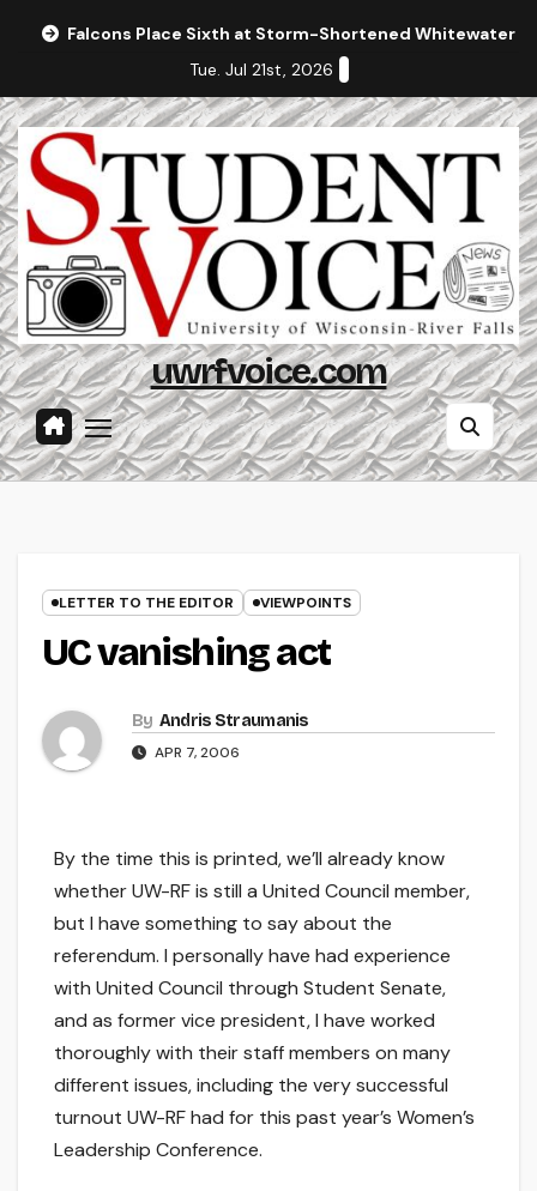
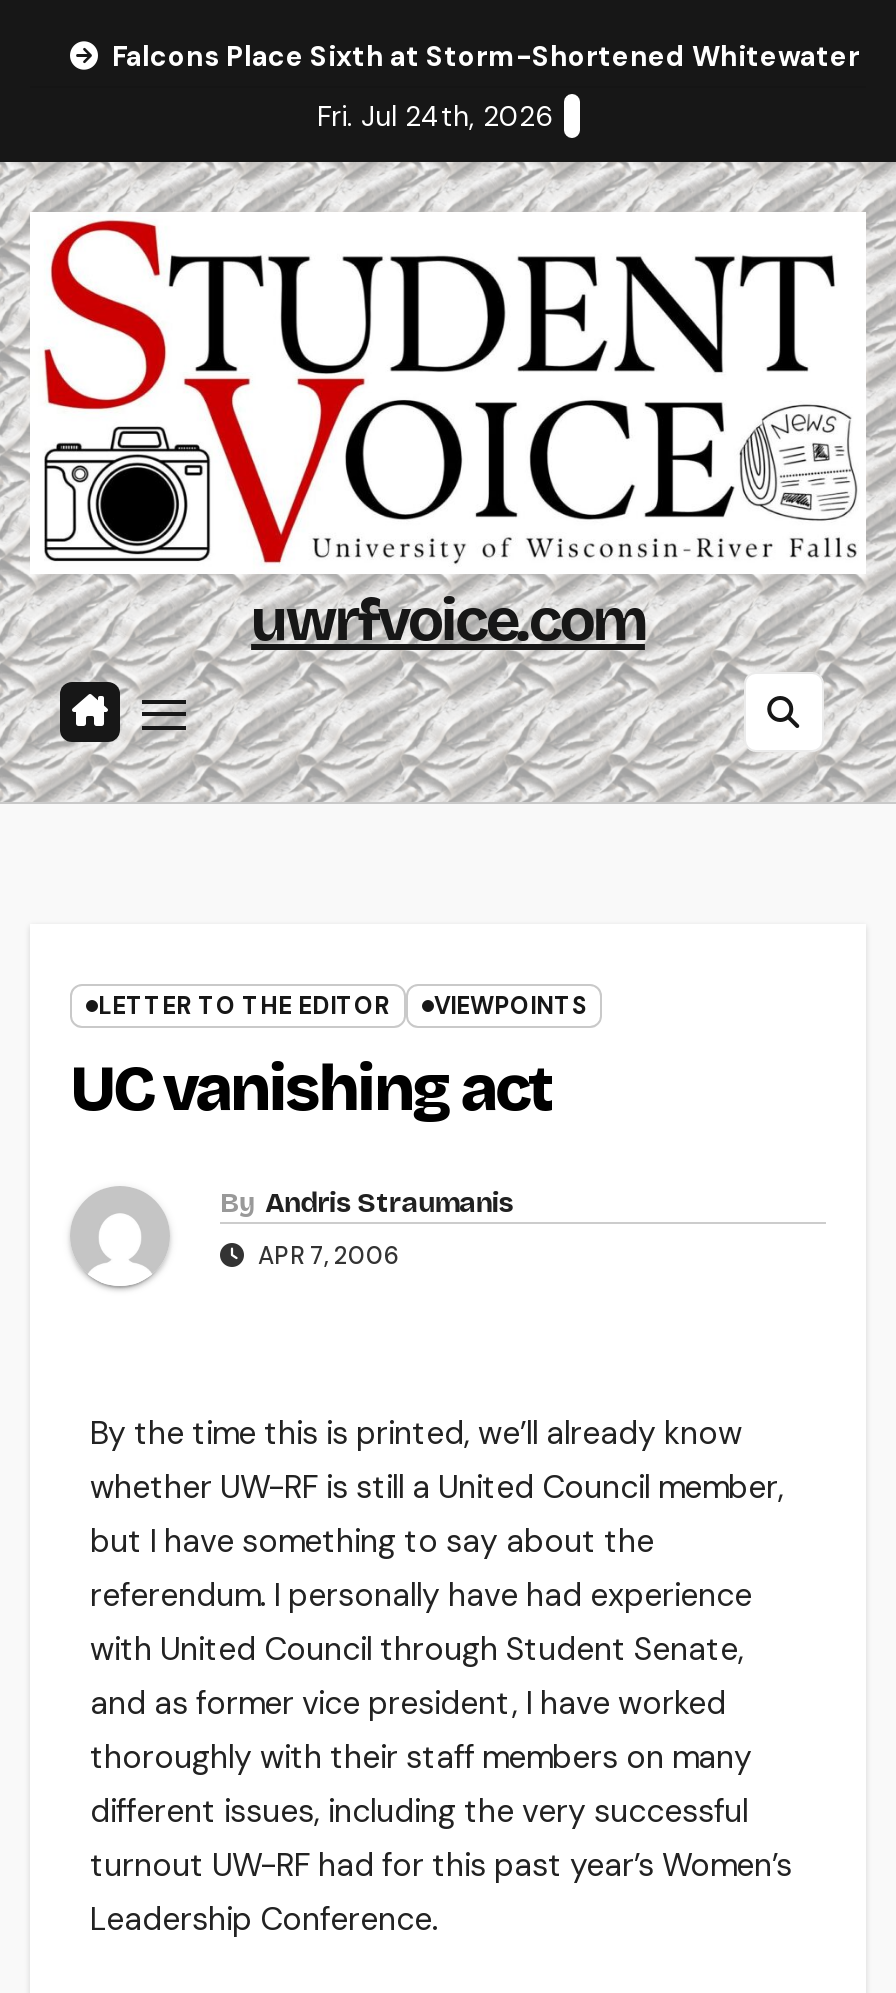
[189,59,333,80] Tue. Jul 21st, 2026 -> [317,98,553,134] Fri. Jul 24th, 2026

